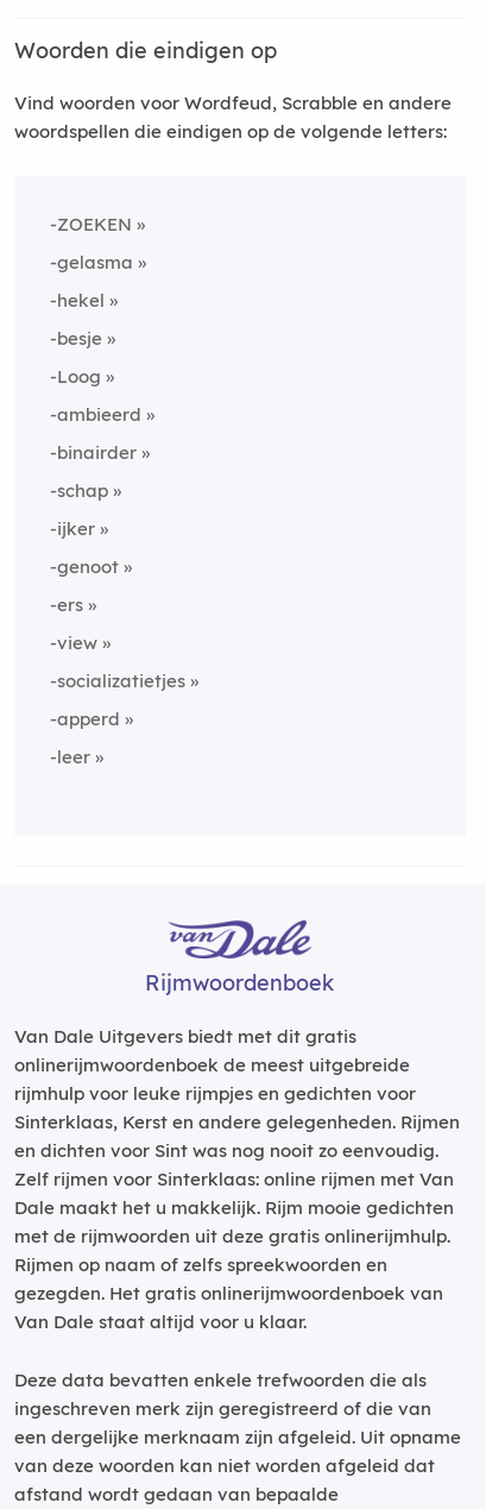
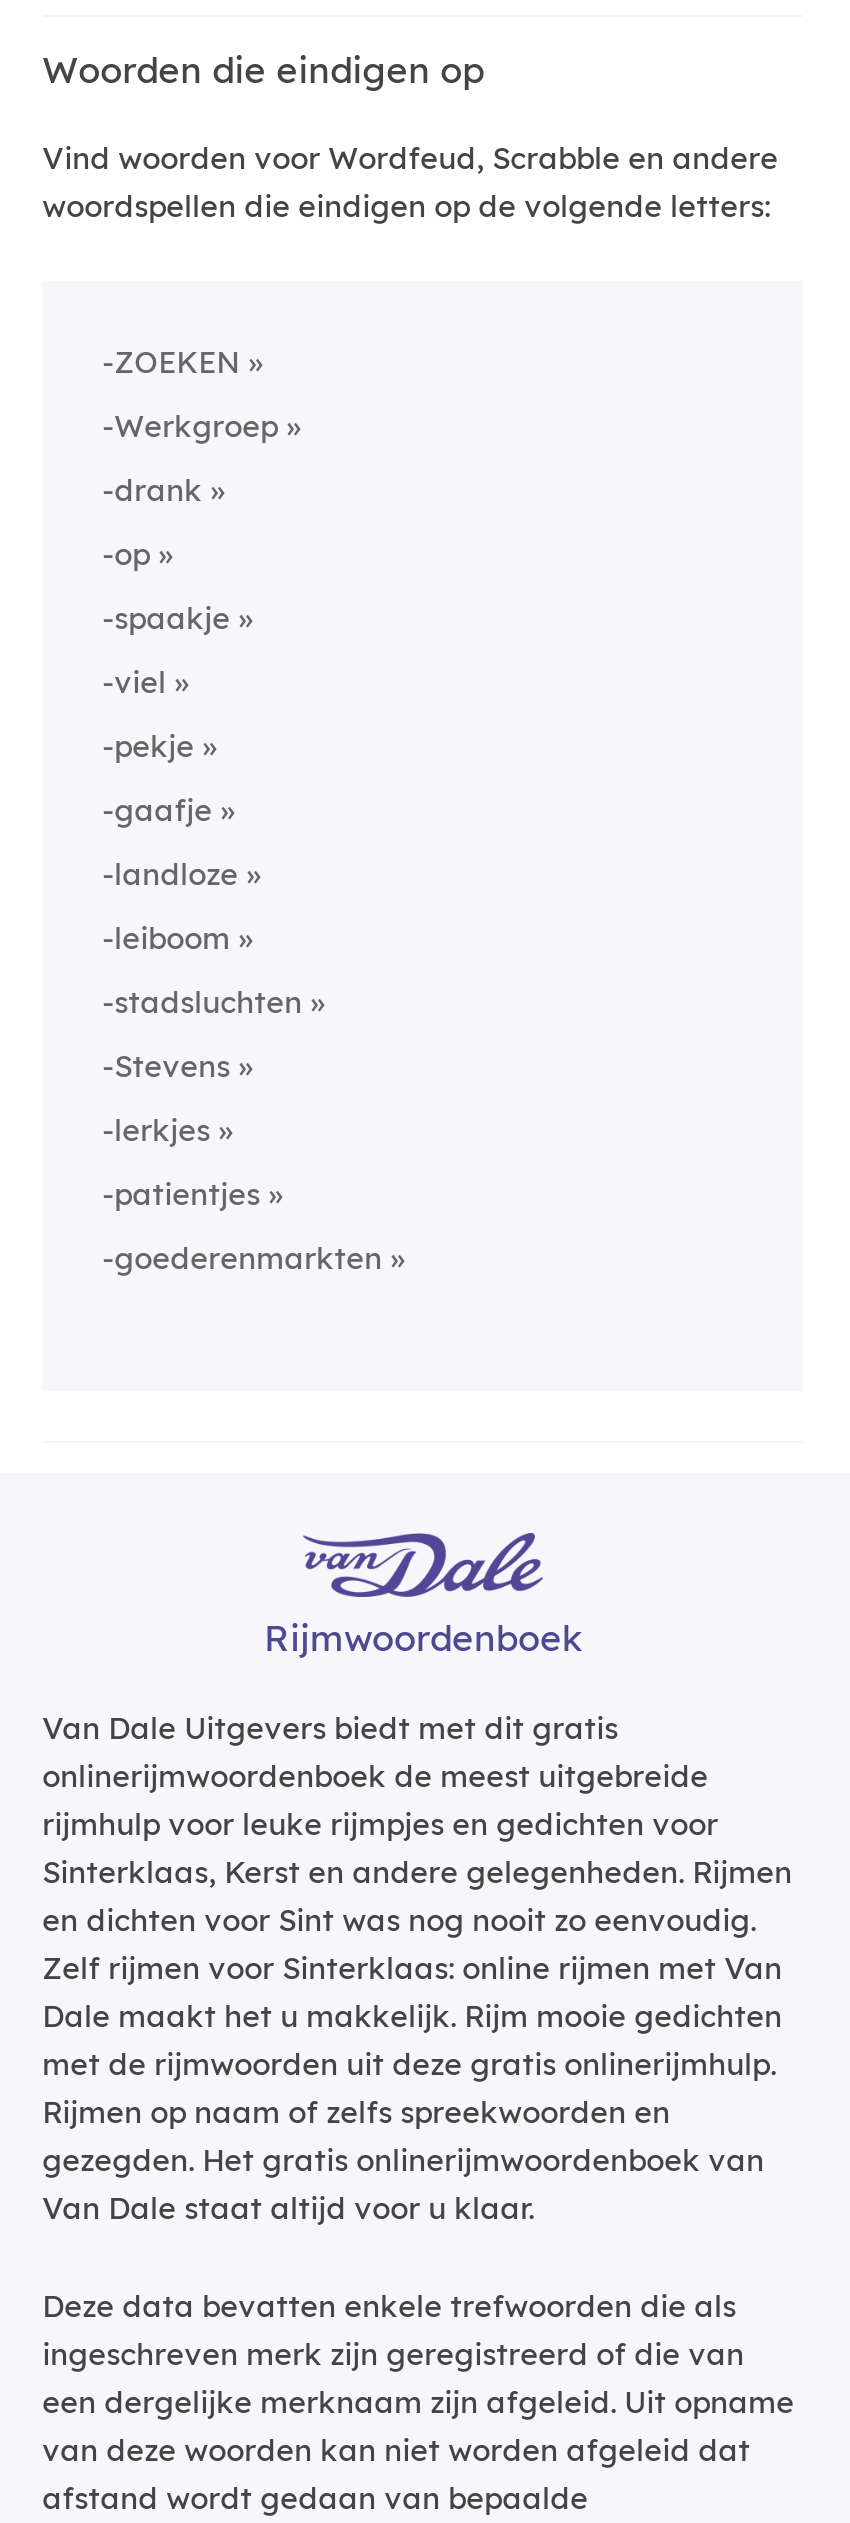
[49,251,133,273] -gelasma -> [102,407,278,445] -Werkgroep
[49,289,104,312] -hekel -> [102,471,202,509] -drank
[49,327,102,350] -besje -> [102,535,150,573] -op
[49,365,101,388] -Loog -> [102,599,230,637] -spaakje
[49,403,141,426] -ambieerd -> [102,663,166,701] -viel
[49,441,136,464] -binairder -> [102,727,194,765] -pekje
[49,479,108,502] -schap -> [102,791,212,829] -gaafje
[49,517,95,540] -ijker -> [102,855,238,893] -landloze
[49,555,118,578] -genoot -> [102,919,230,957] -leiboom
[49,593,83,616] -ers -> [102,983,302,1021] -stadsluchten
[49,631,97,654] -view -> [102,1047,230,1085] -Stevens
[49,669,185,692] -socializatietjes -> [102,1111,210,1149] -lerkjes
[49,708,120,730] -apperd -> [102,1175,260,1213] -patientjes
[49,746,90,768] -leer -> [102,1239,382,1277] -goederenmarkten

